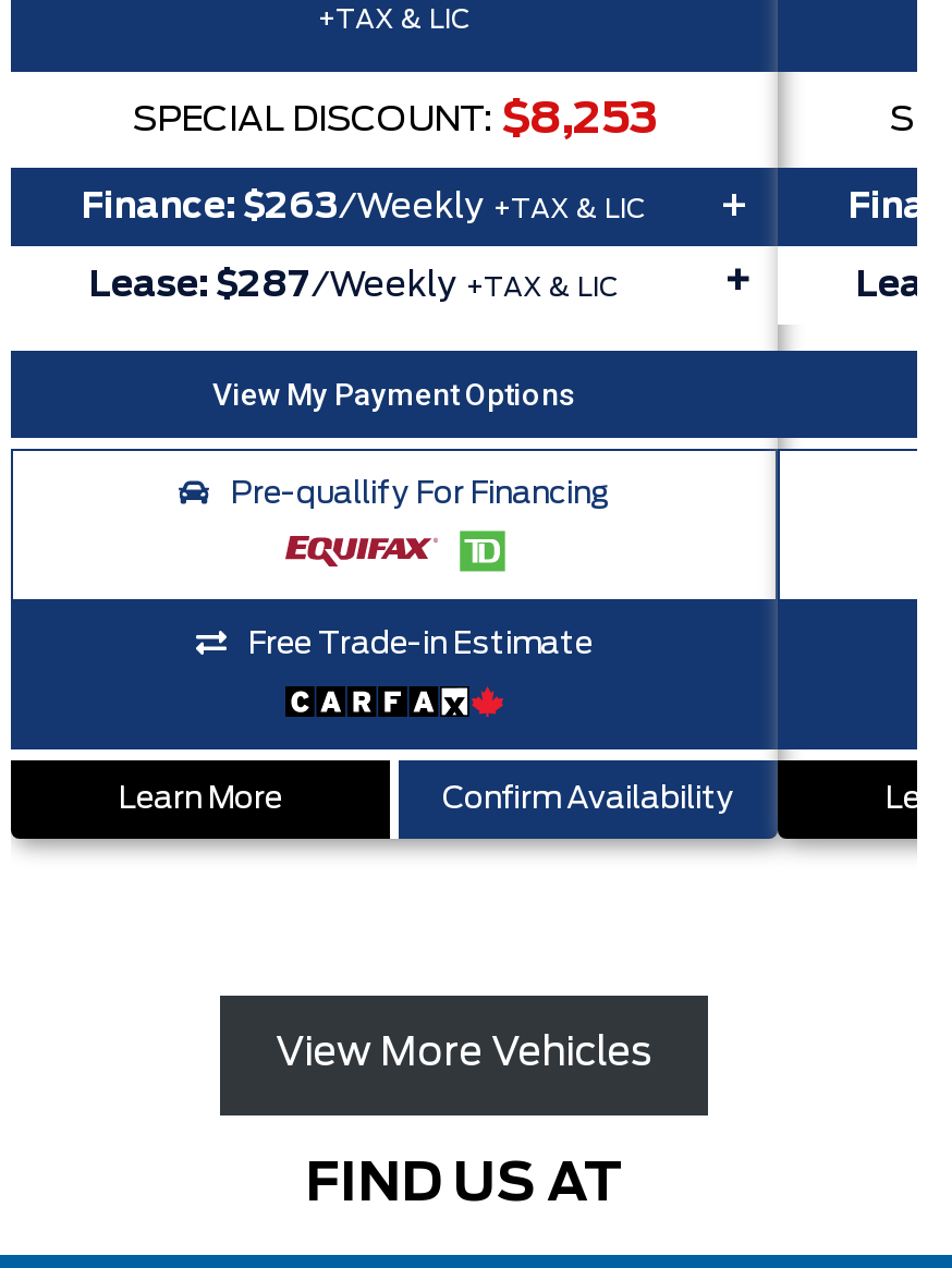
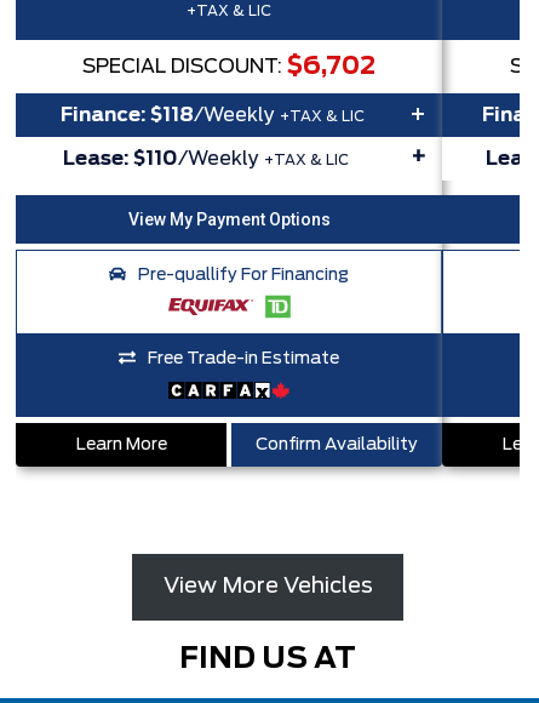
[133,98,656,141] SPECIAL DISCOUNT: $8,253 -> [82,54,375,79] SPECIAL DISCOUNT: $6,702
[82,189,646,224] Finance: $263/Weekly +TAX & LIC -> [60,105,364,125] Finance: $118/Weekly +TAX & LIC
[89,268,619,303] Lease: $287/Weekly +TAX & LIC -> [63,149,349,168] Lease: $110/Weekly +TAX & LIC

